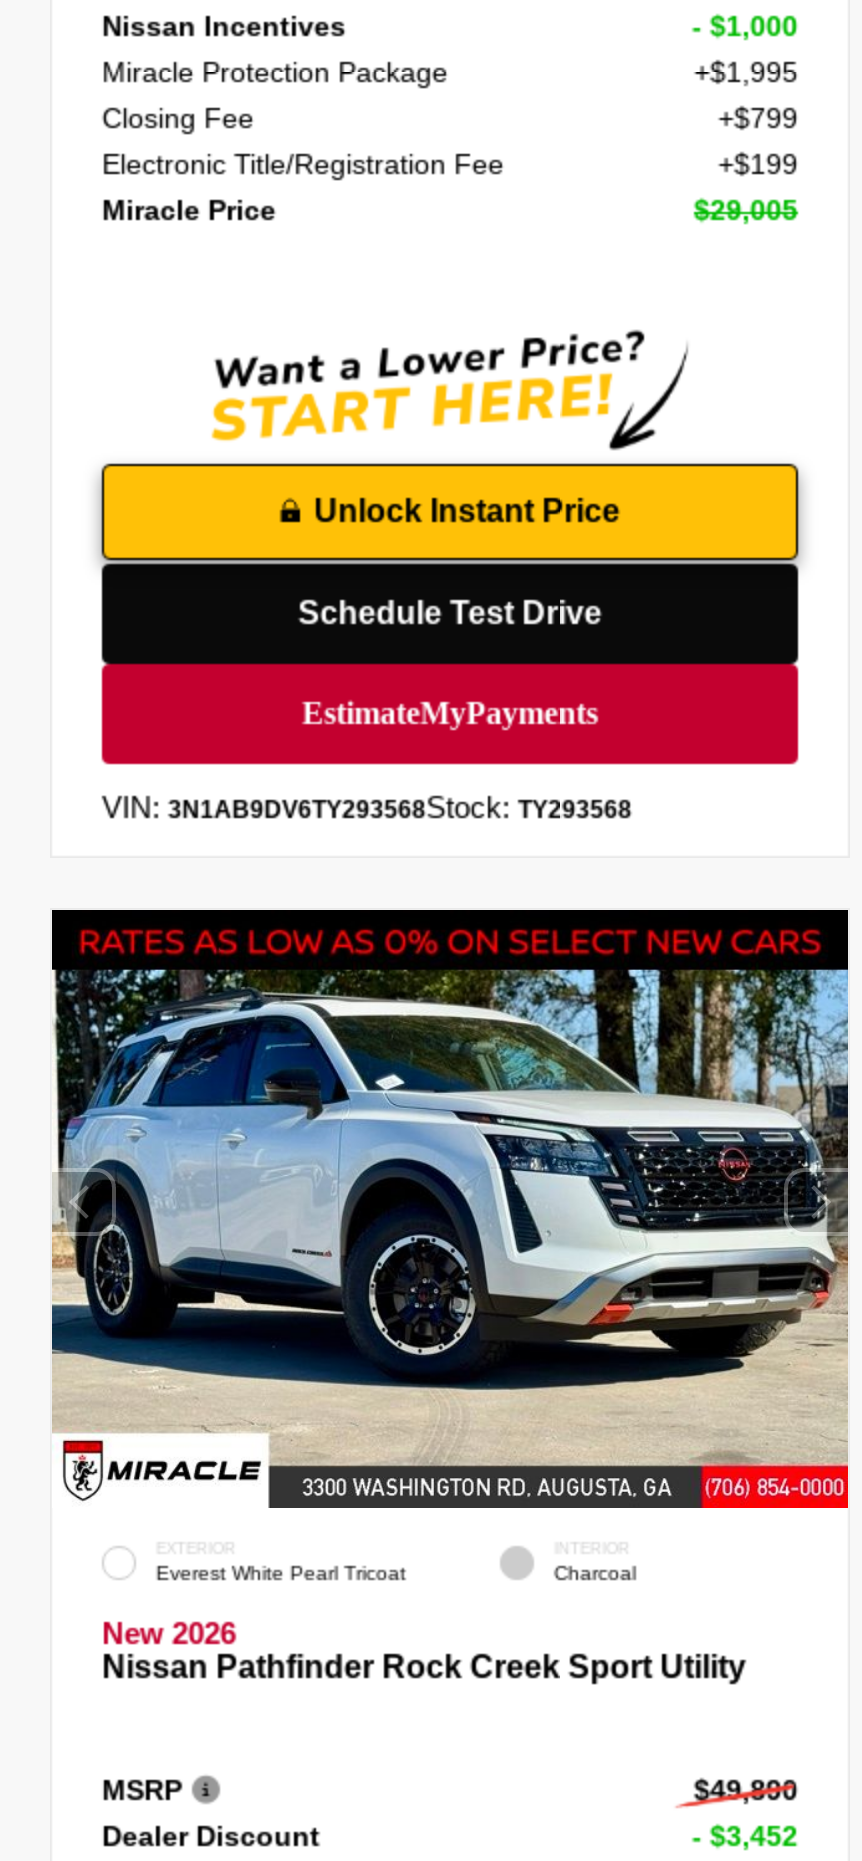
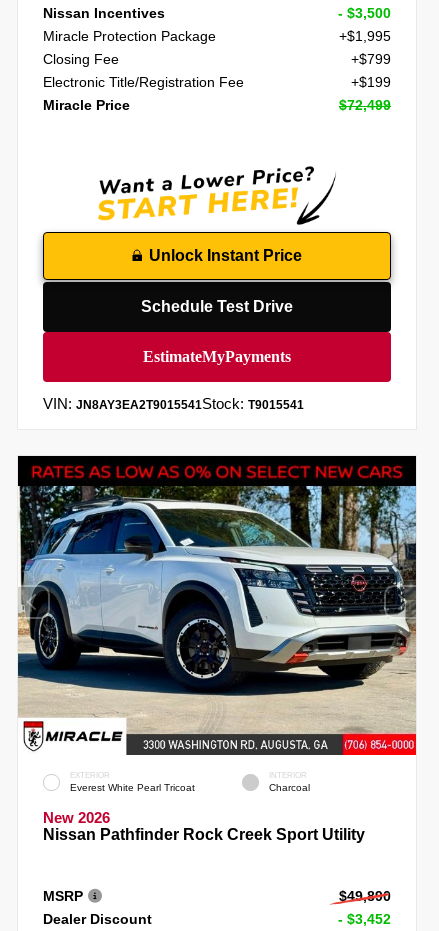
[692,10,798,42] - $1,000 -> [338,5,391,21] - $3,500
[694,194,798,226] $29,005 -> [339,97,391,113] $72,499
[102,792,632,824] VIN: 3N1AB9DV6TY293568Stock: TY293568 -> [43,396,304,412] VIN: JN8AY3EA2T9015541Stock: T9015541

